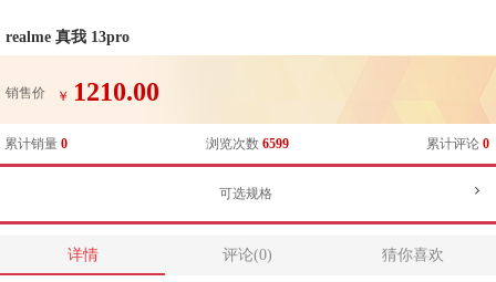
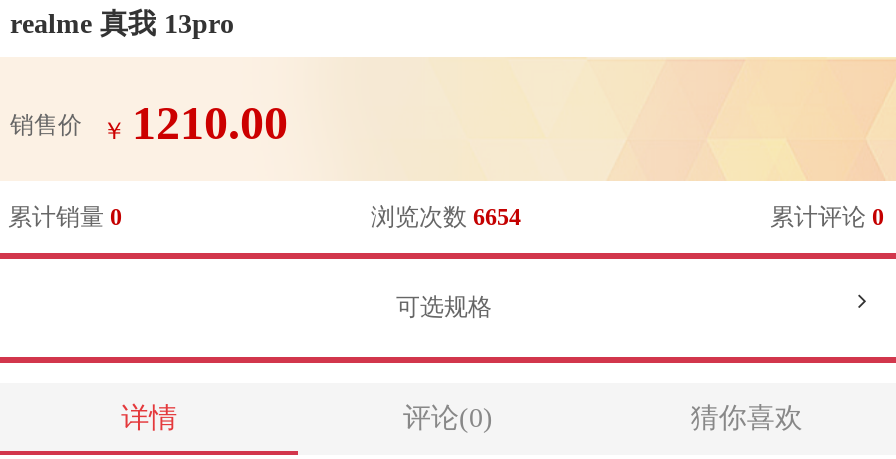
[205,136,288,152] 浏览次数 6599 -> [371,203,521,231] 浏览次数 6654

